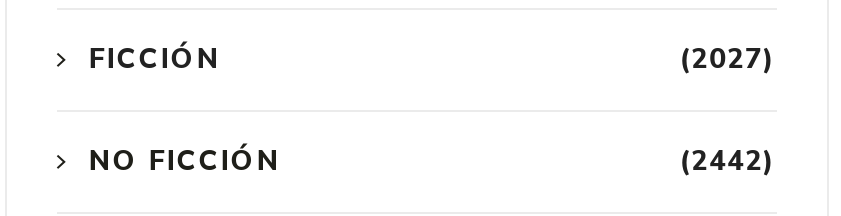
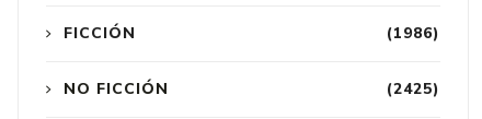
[679,39,777,77] (2027) -> [387,22,440,43] (1986)
[679,141,777,179] (2442) -> [387,78,440,99] (2425)

